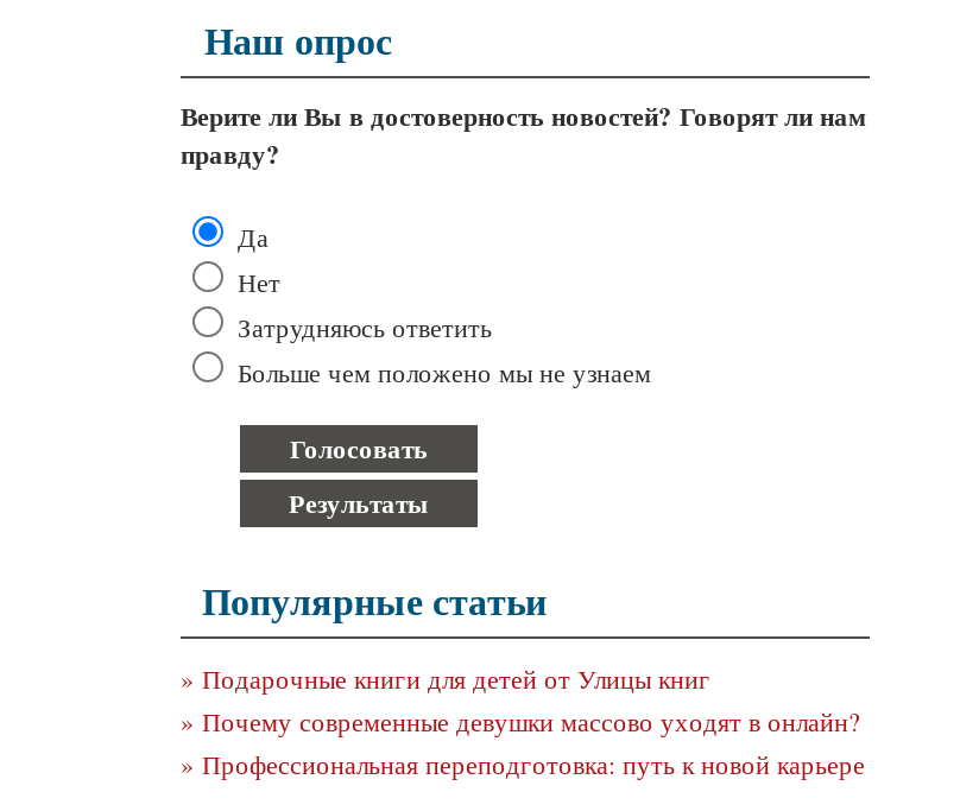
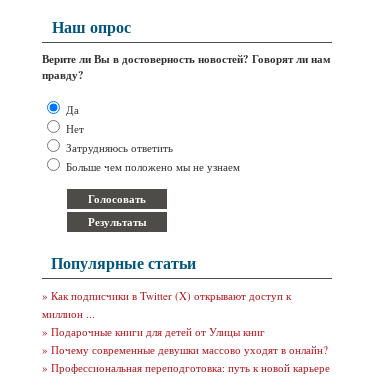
none -> [42,288,291,321] » Как подписчики в Twitter (X) открывают доступ к | миллион ...

